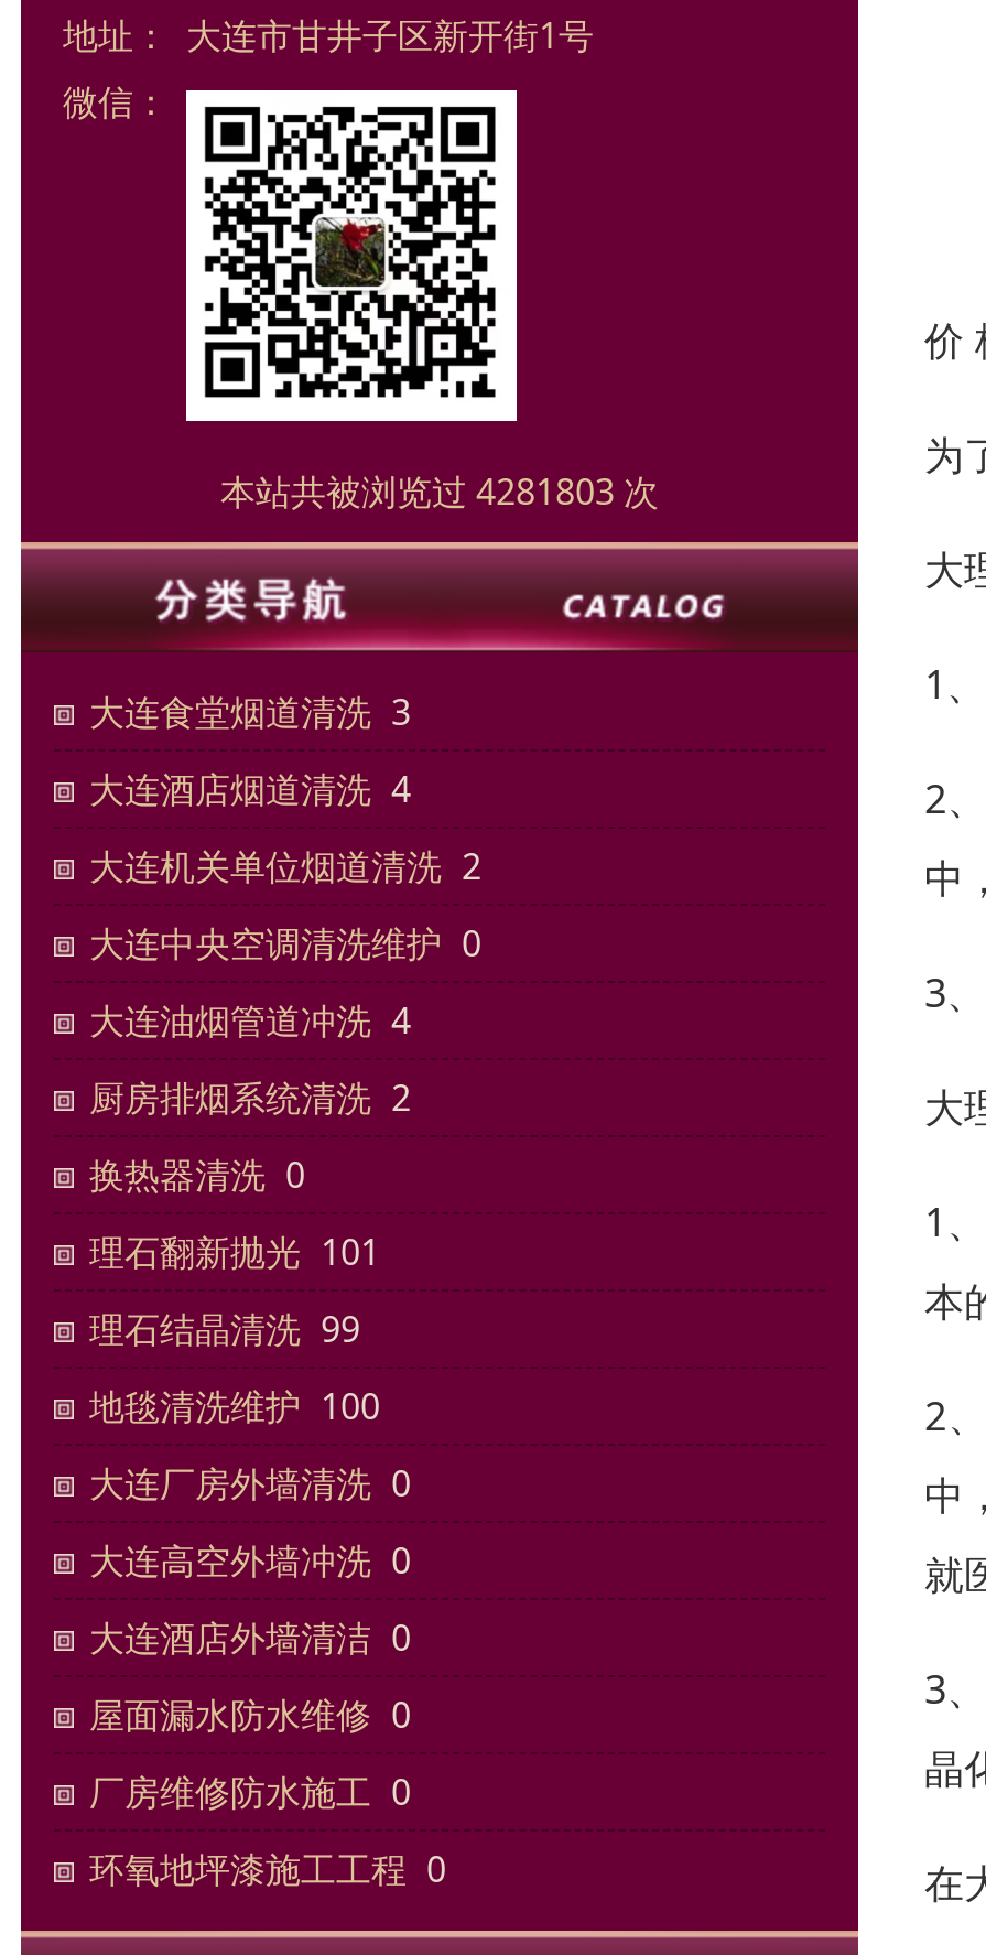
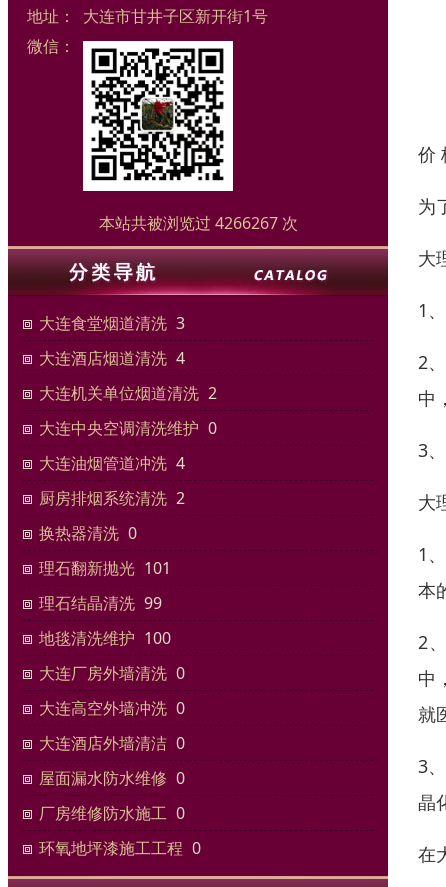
[220,468,659,516] 本站共被浏览过 4281803 次 -> [98,212,297,234] 本站共被浏览过 4266267 次

